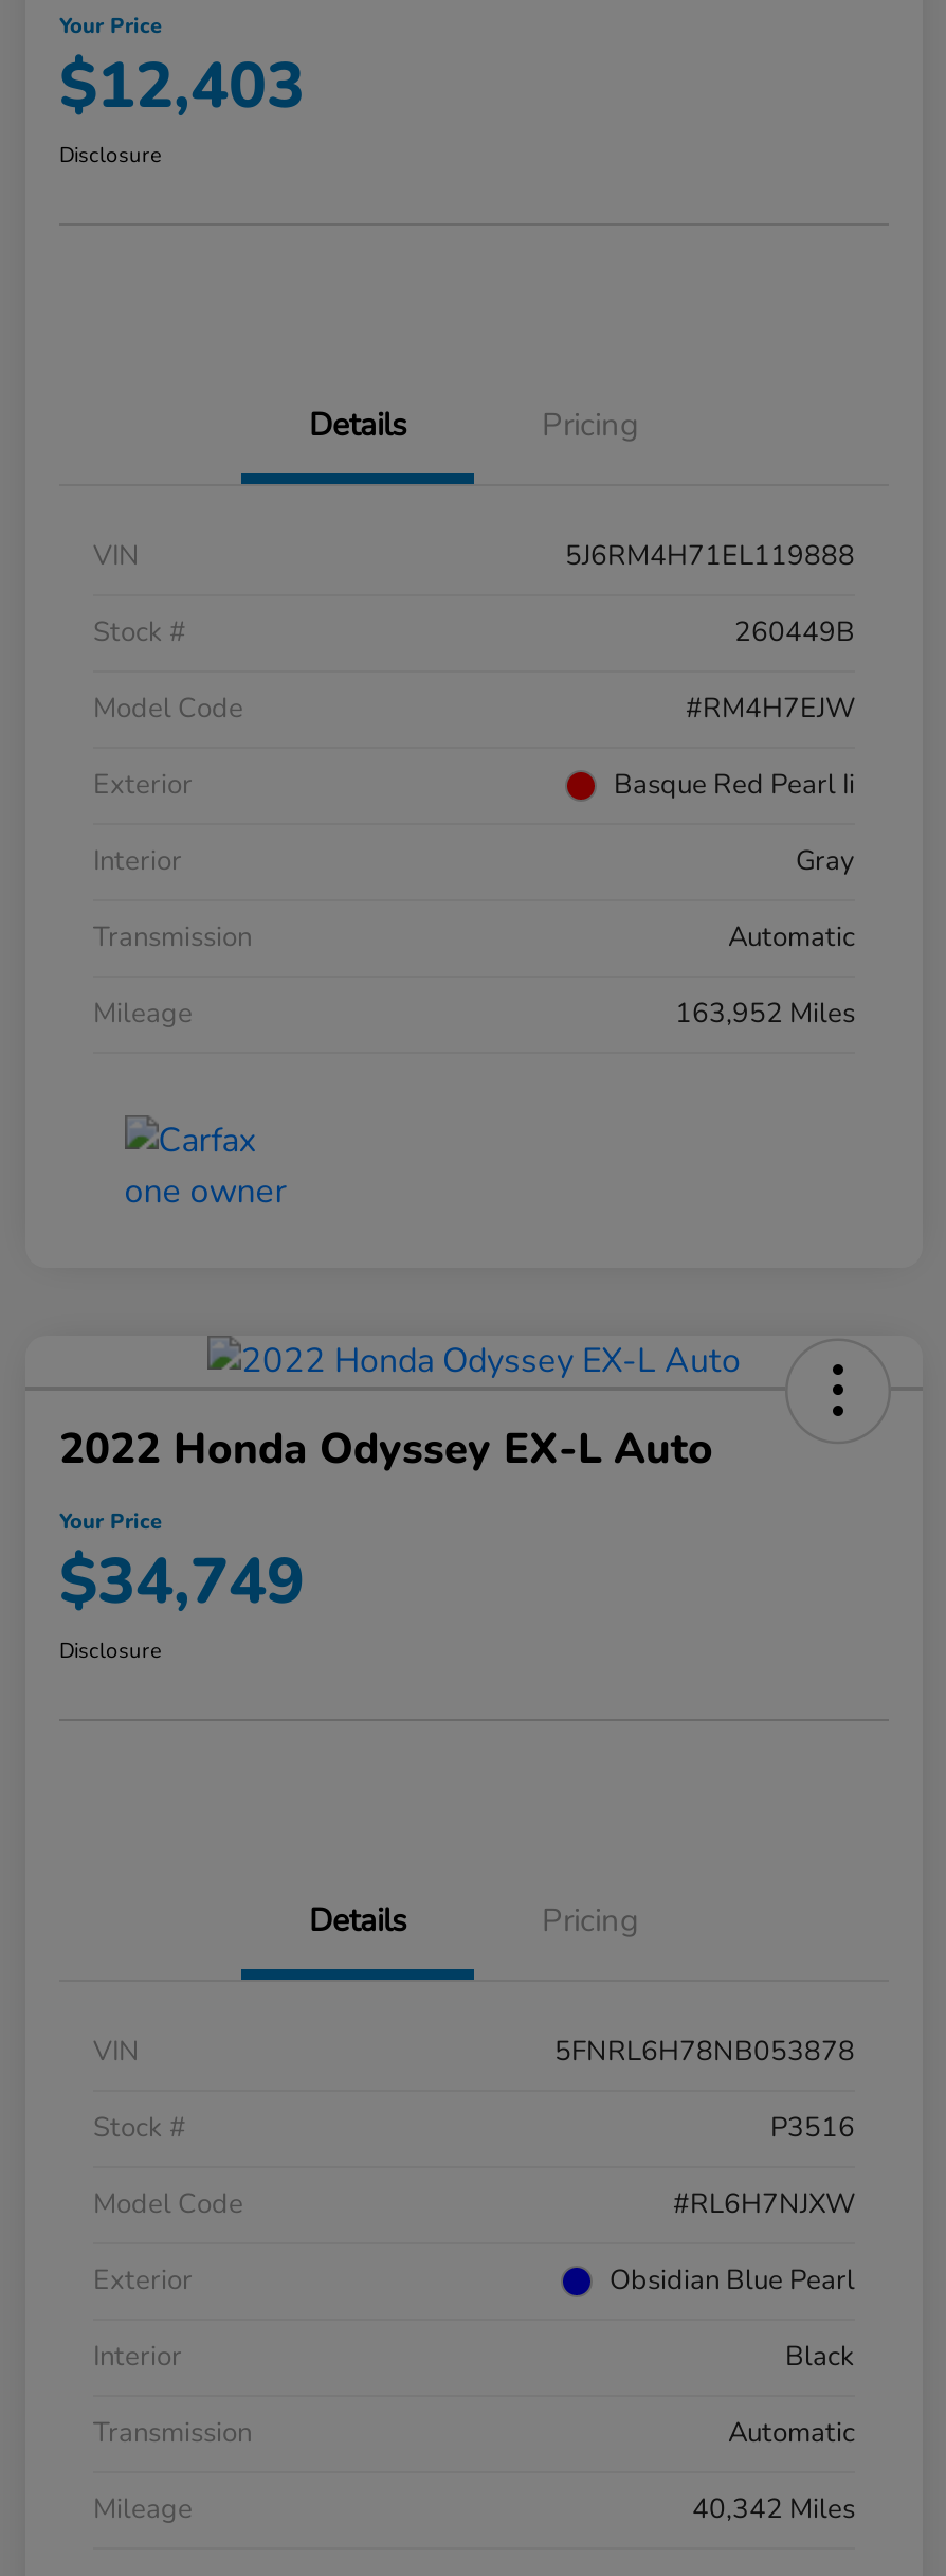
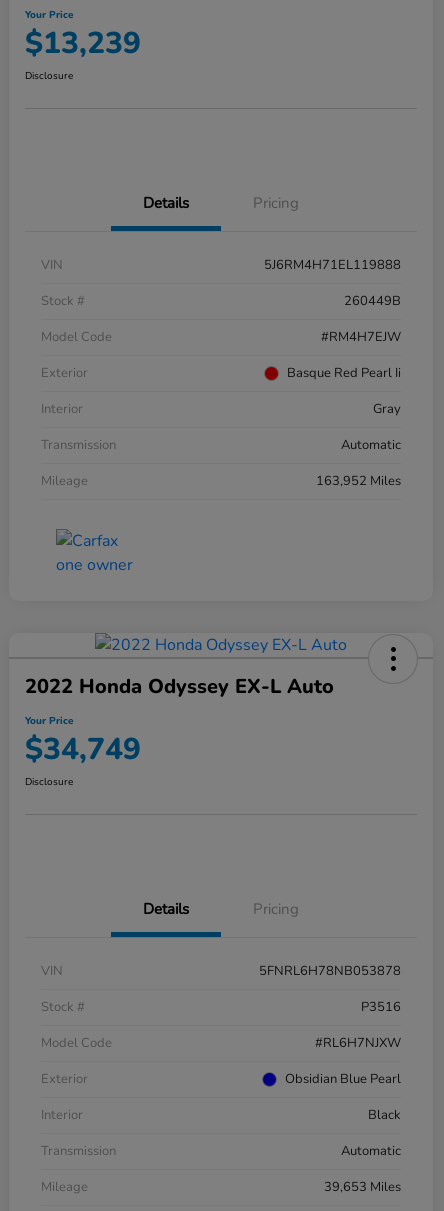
[59,44,305,131] $12,403 -> [25,23,141,64] $13,239
[692,2491,855,2529] 40,342 Miles -> [324,1178,401,1196] 39,653 Miles

